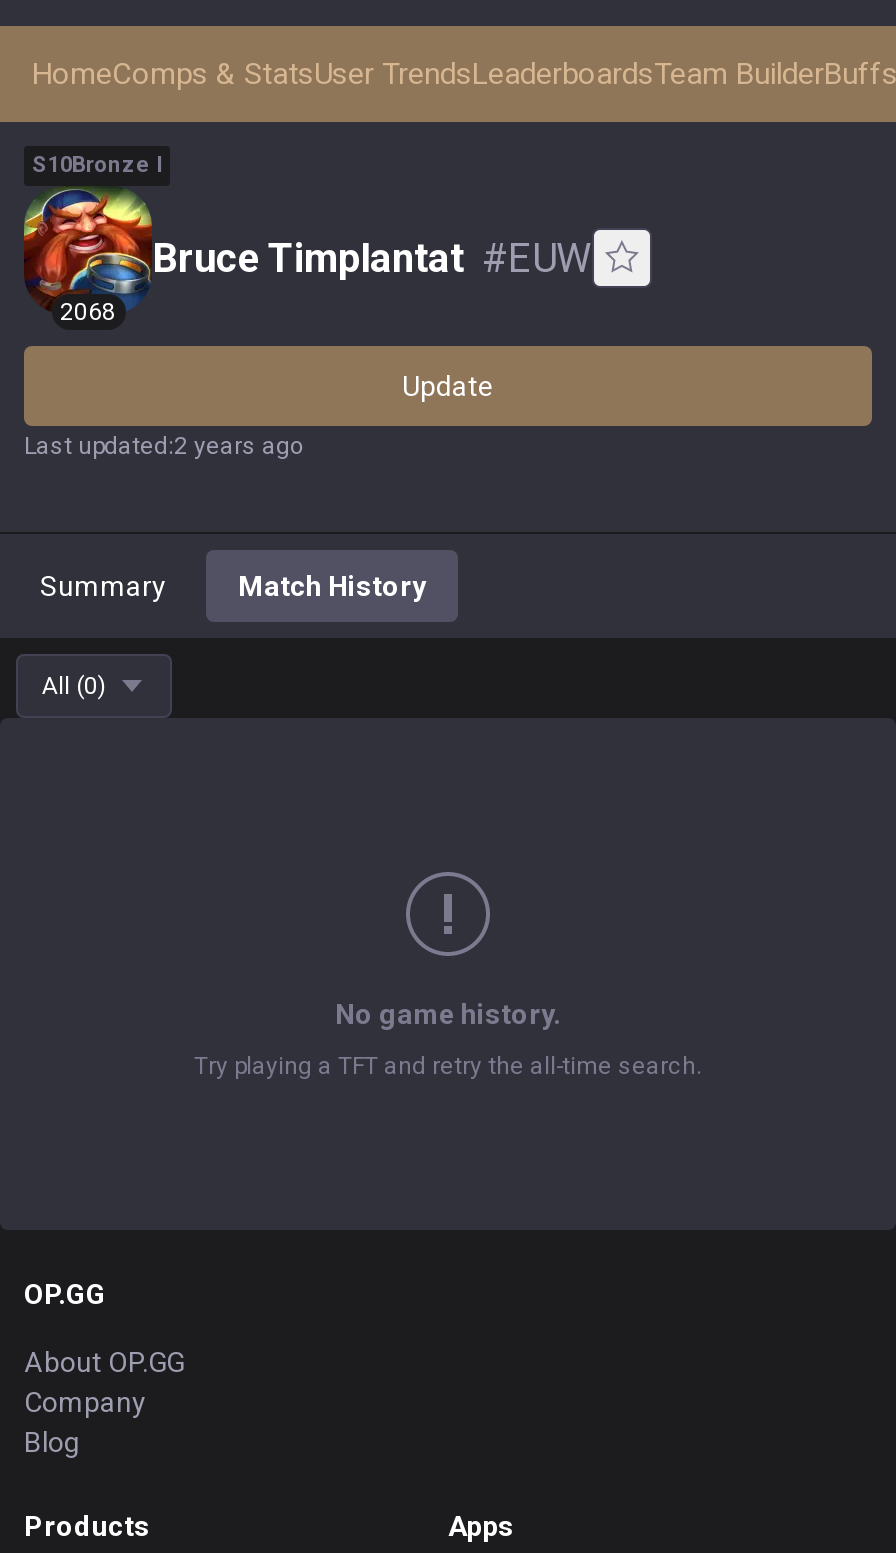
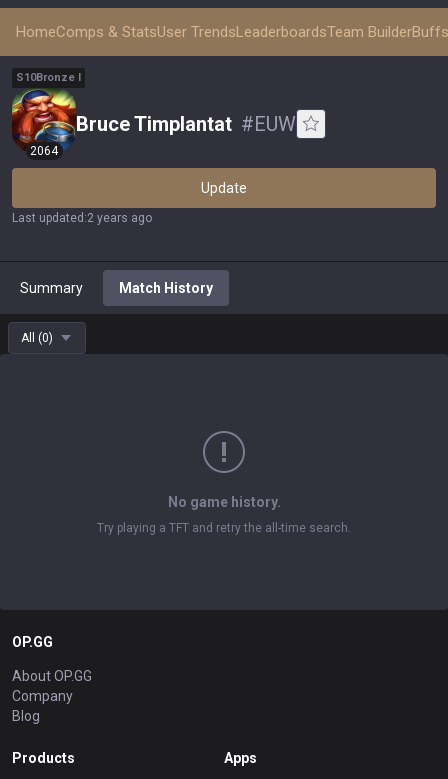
[60,298,116,326] 2068 -> [30,144,58,158] 2064

